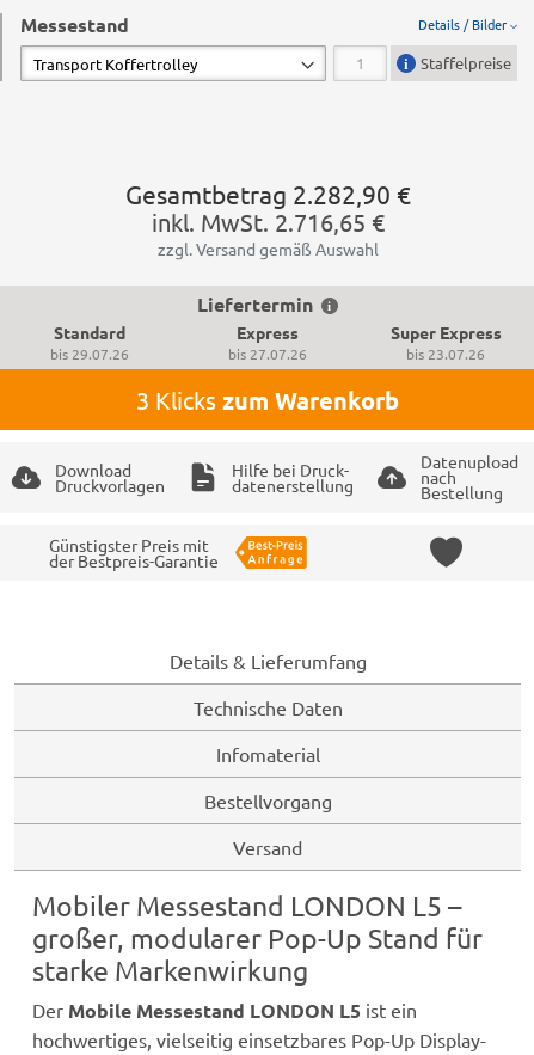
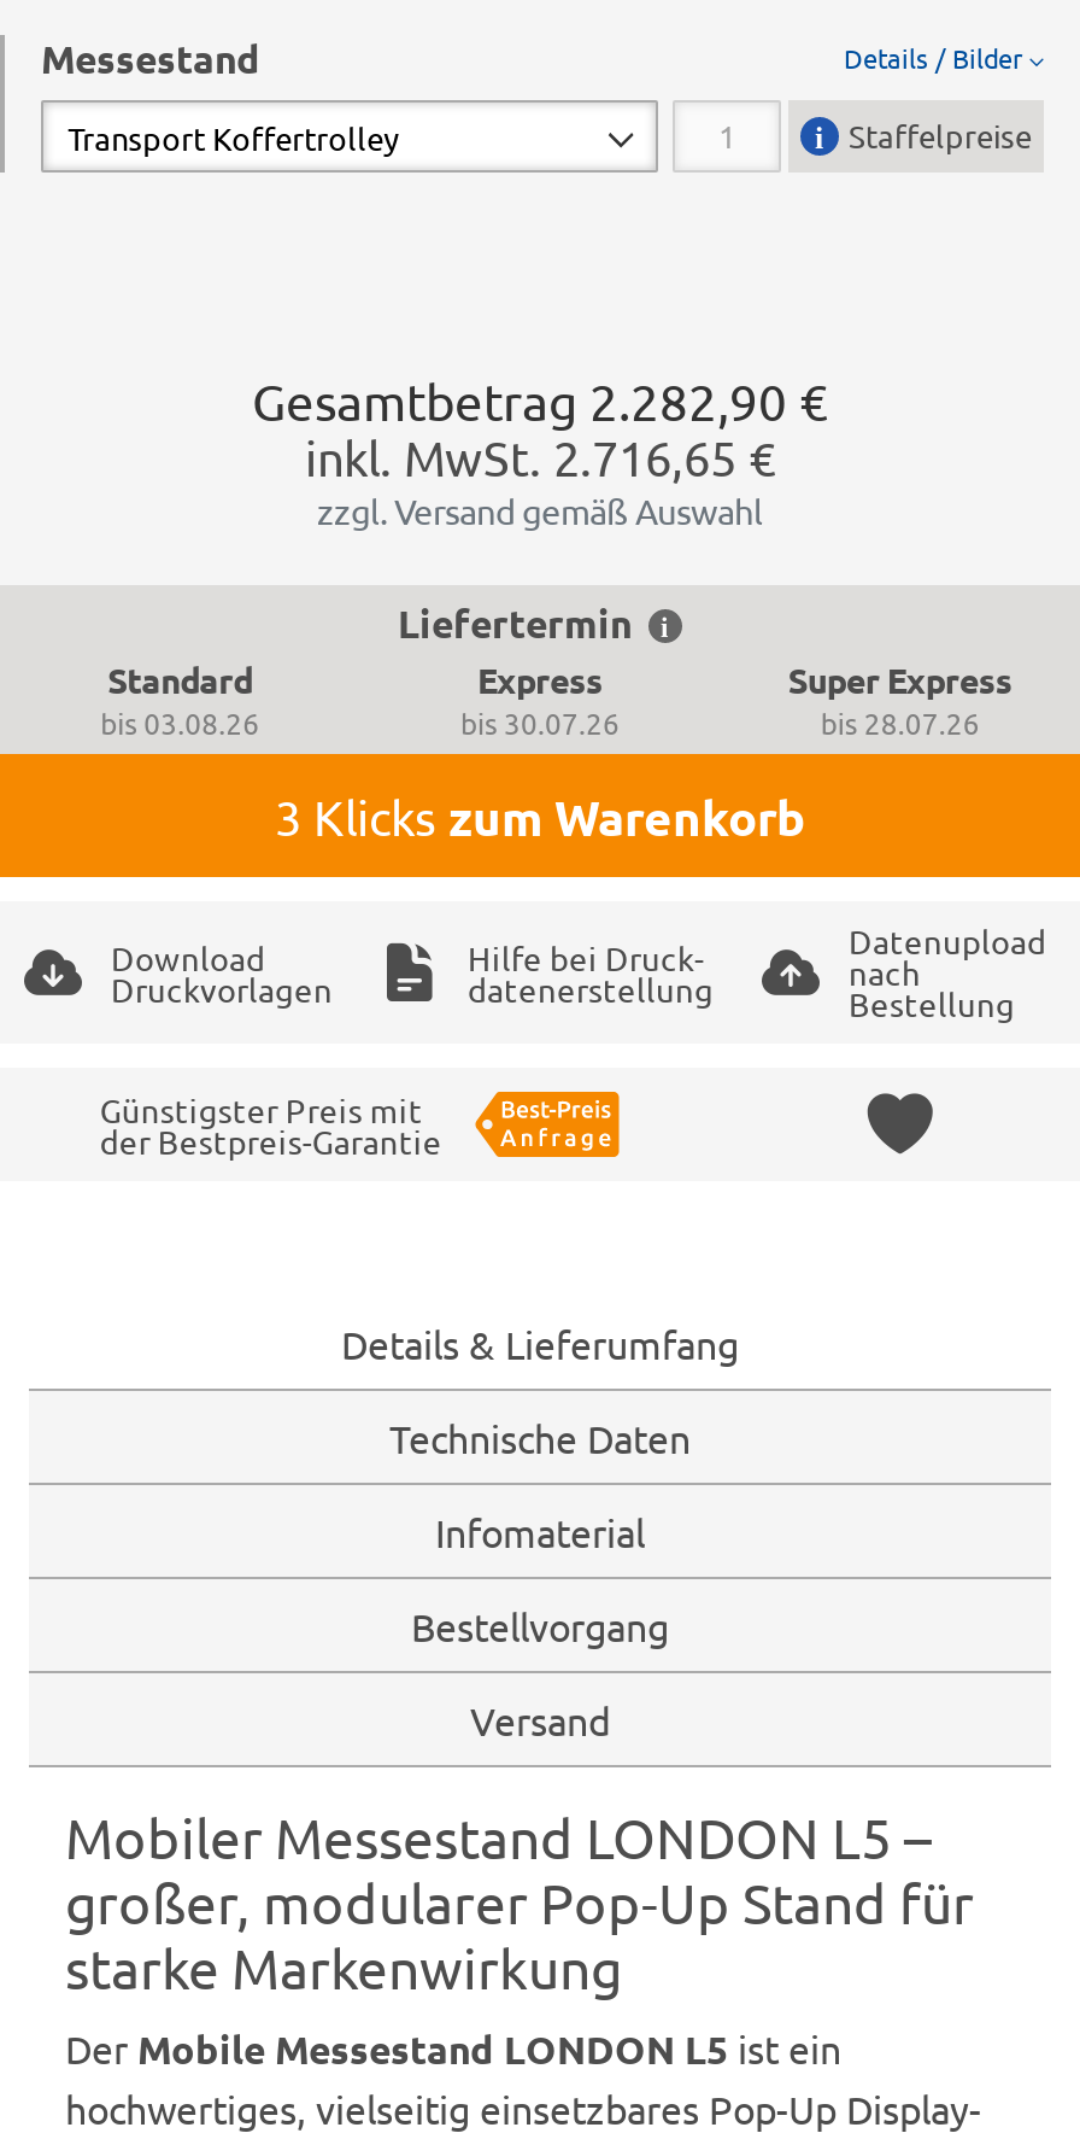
[50,344,129,363] bis 29.07.26 -> [101,703,260,742] bis 03.08.26
[228,344,307,363] bis 27.07.26 -> [460,703,620,742] bis 30.07.26
[407,344,485,363] bis 23.07.26 -> [820,703,979,742] bis 28.07.26

